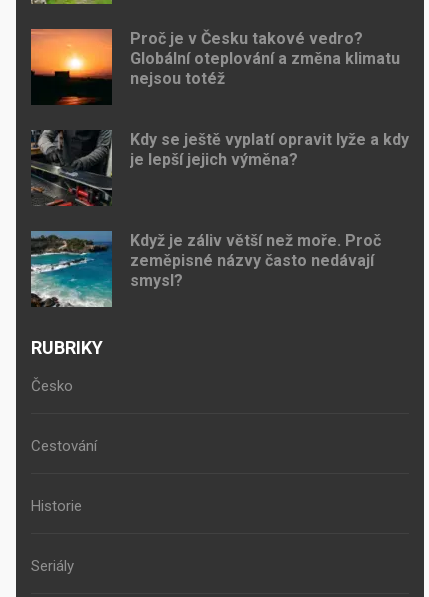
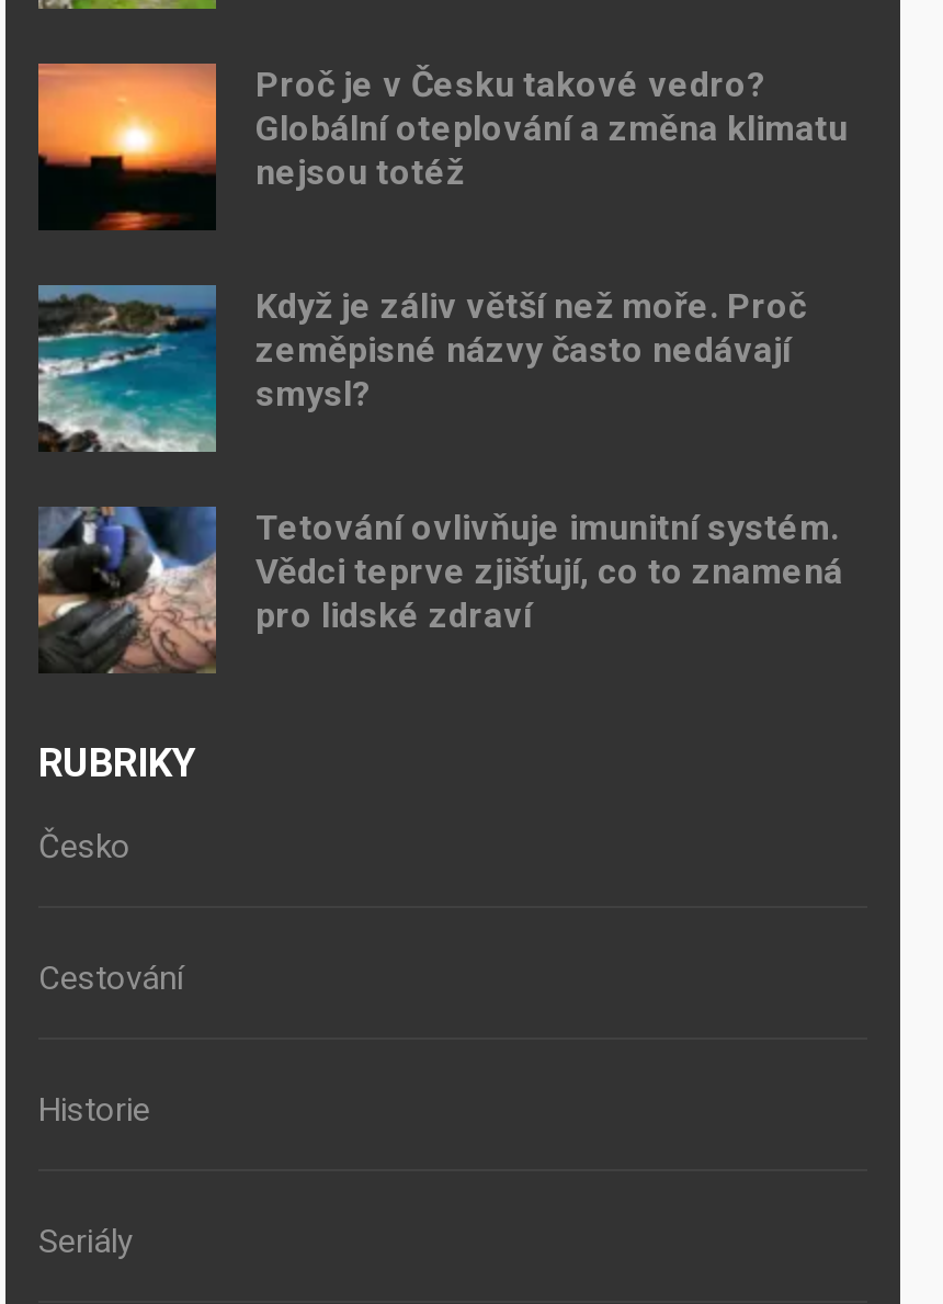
[31,130,409,206] [image] | Kdy se ještě vyplatí opravit lyže a kdy | je lepší jejich výměna? -> none
moved [29,230,381,309] -> [34,283,806,456]: [image] | Když je záliv větší než moře. Proč | zeměpisné názvy často nedávají | smysl?
none -> [36,506,843,671] [image] | Tetování ovlivňuje imunitní systém. | Vědci teprve zjišťují, co to znamená | pro lidské zdraví

